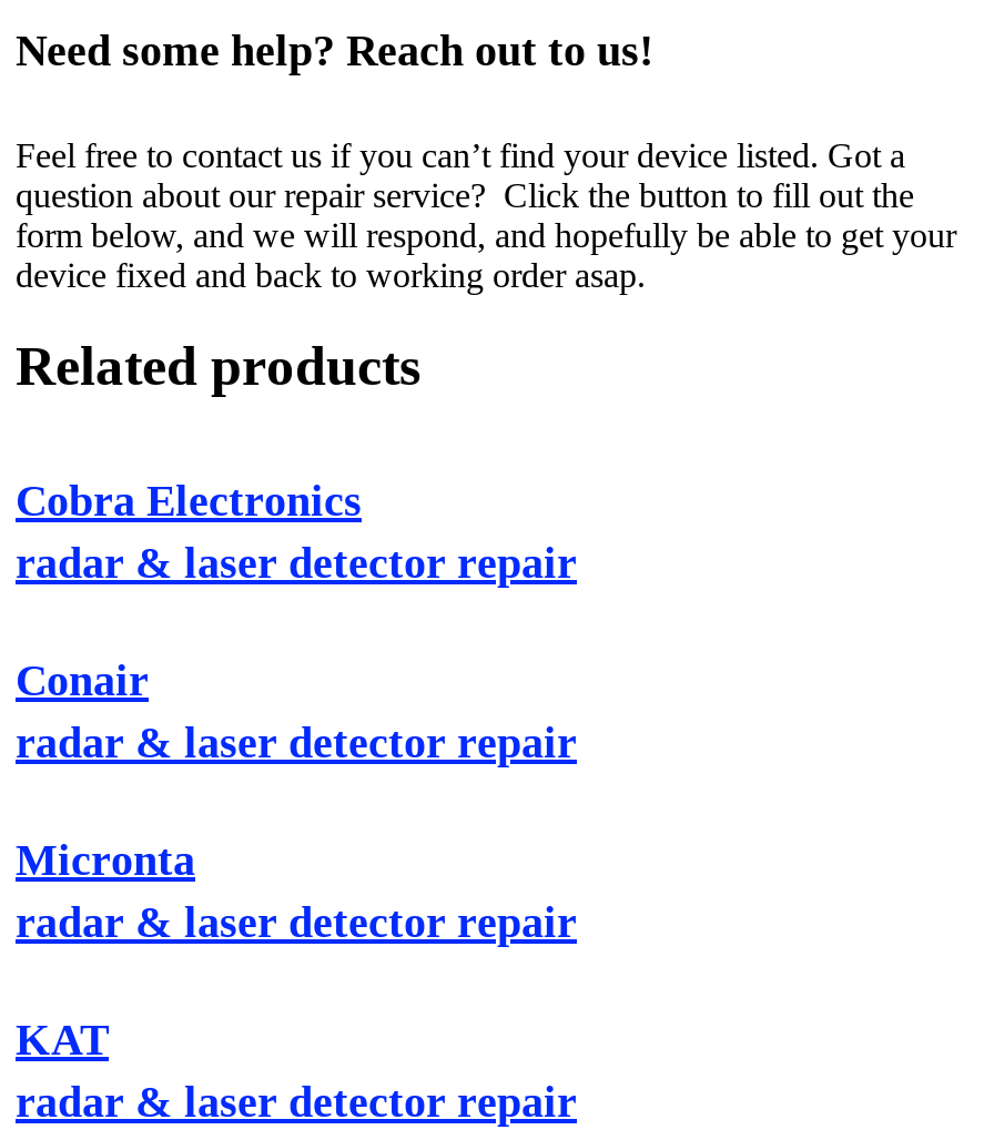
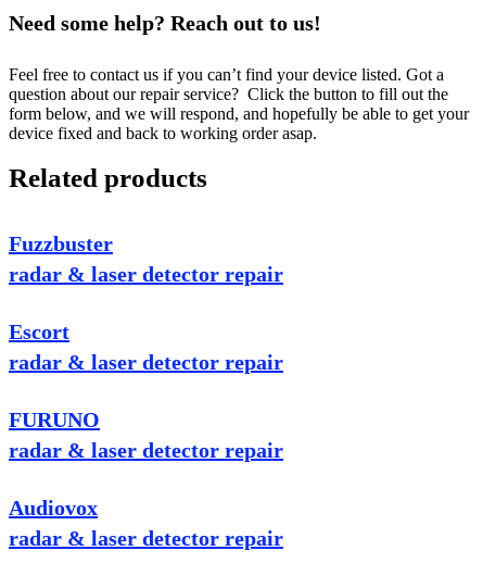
[16,476,362,525] Cobra Electronics -> [9,232,113,256] Fuzzbuster
[16,656,149,704] Conair -> [9,320,69,344] Escort
[16,835,195,884] Micronta -> [9,408,100,432] FURUNO
[16,1015,109,1064] KAT -> [9,496,98,520] Audiovox

